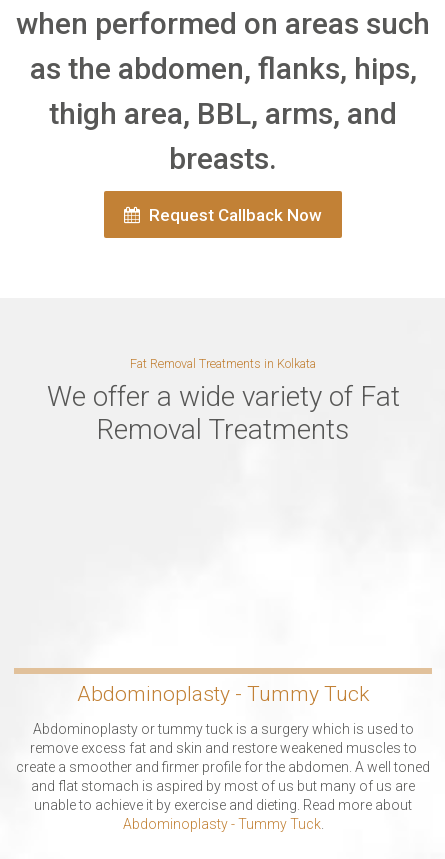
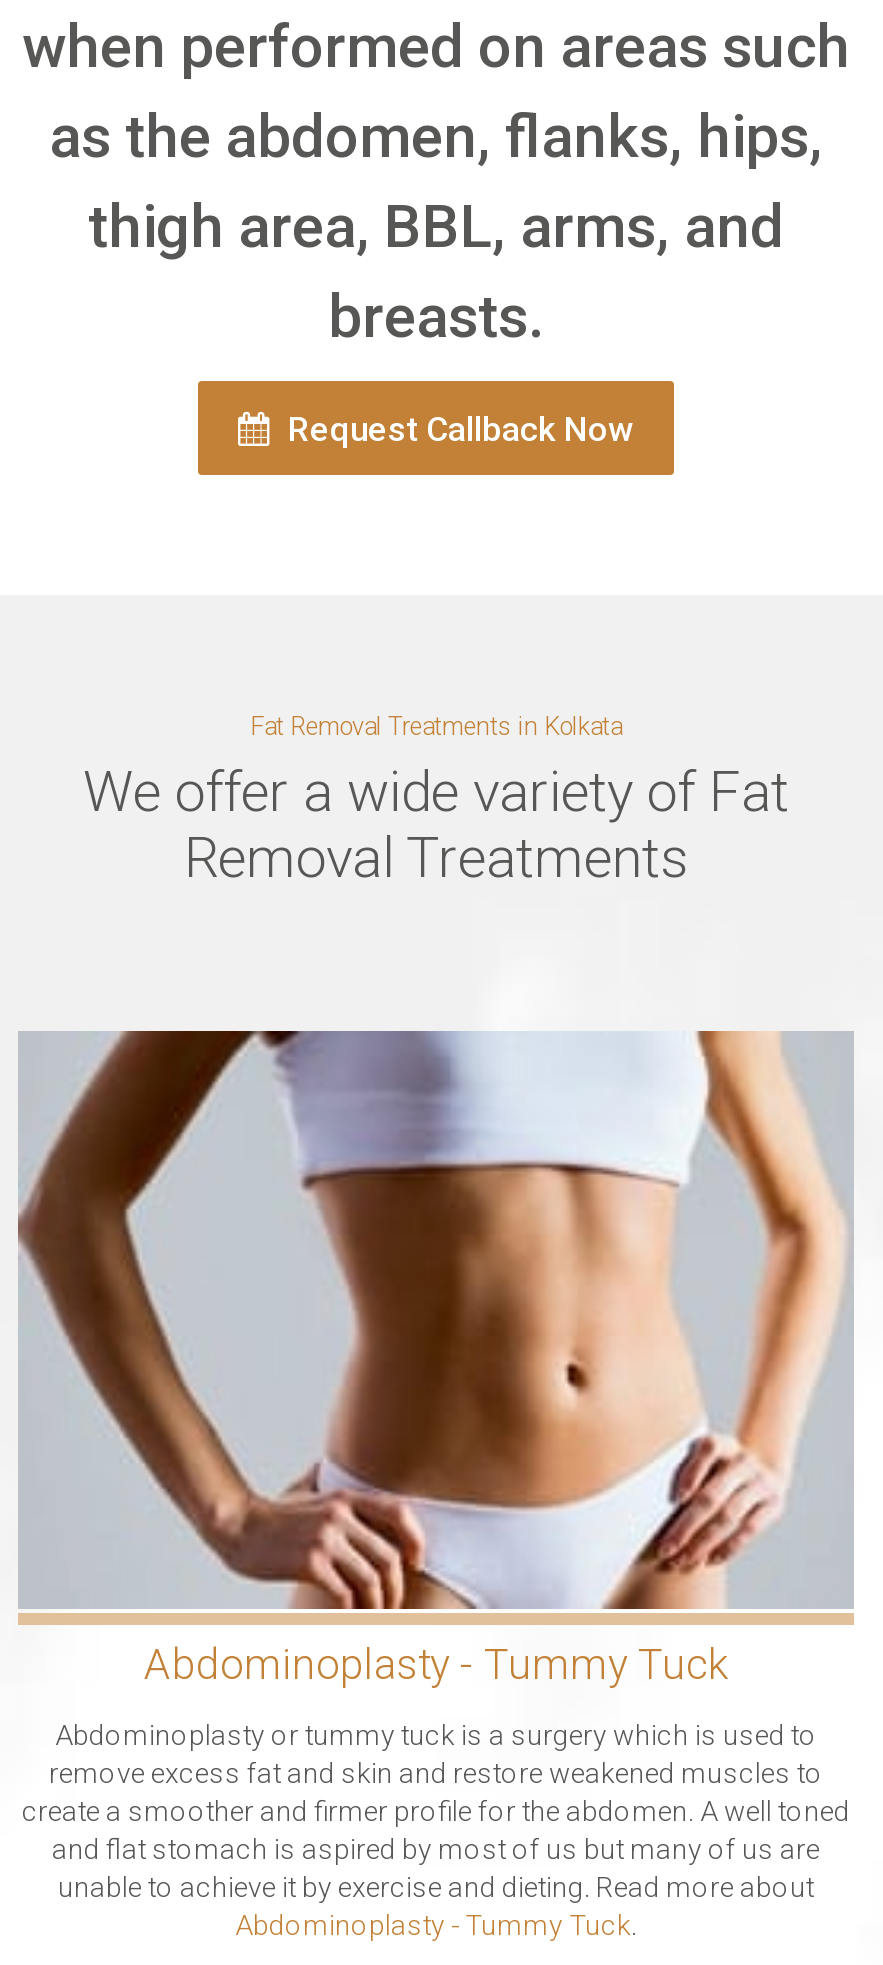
none -> [16,1029,854,1611] [image]

